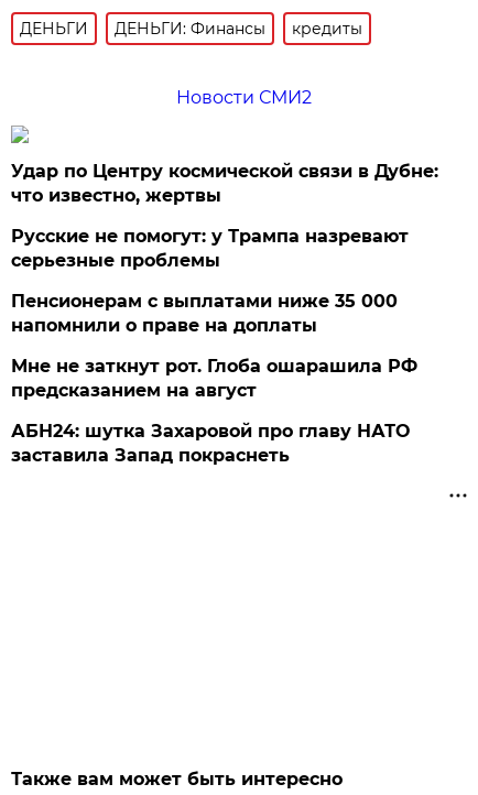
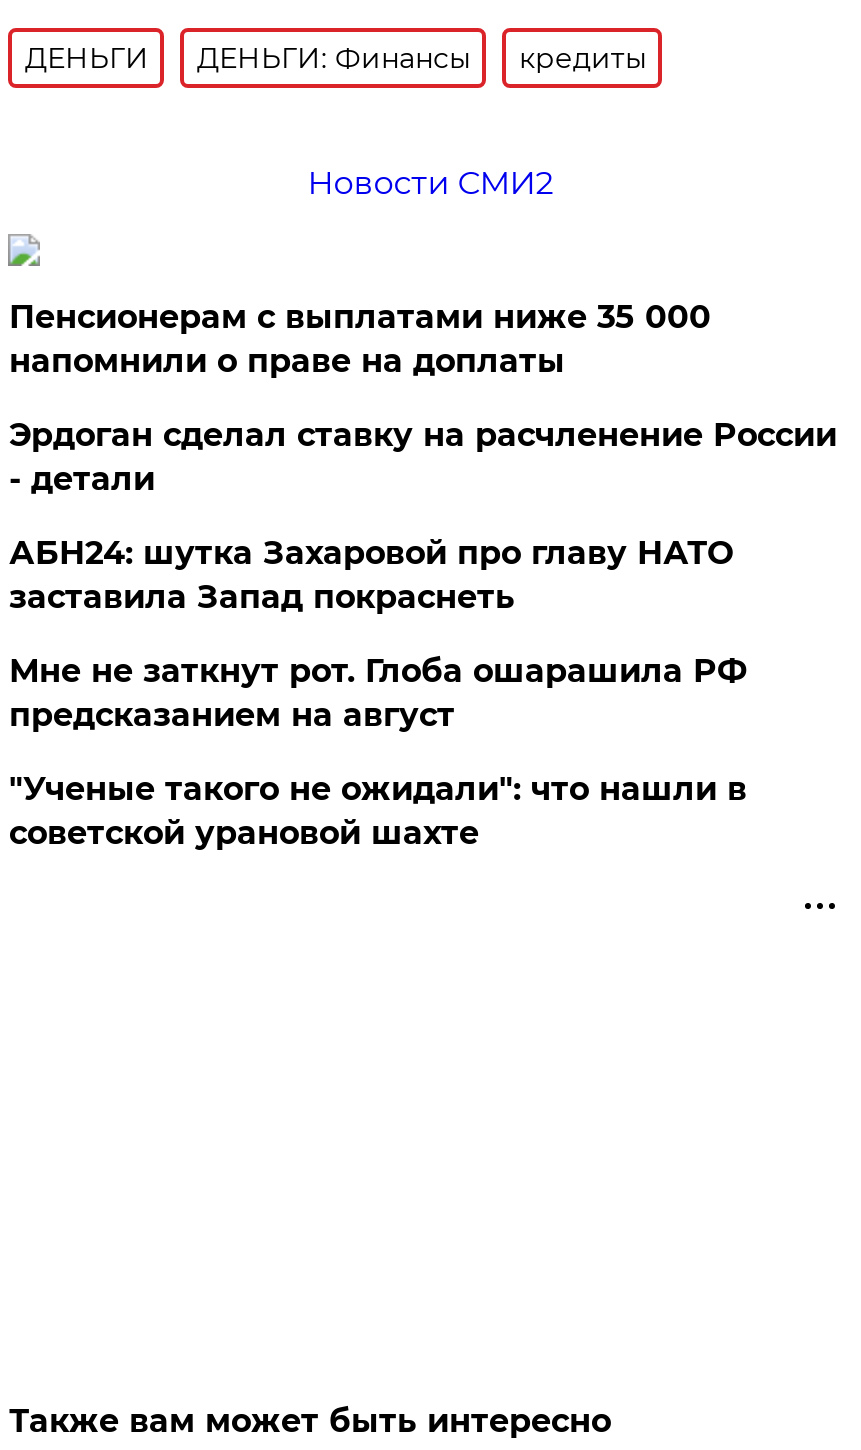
[11,161,439,271] Удар по Центру космической связи в Дубне: | что известно, жертвы | Русские не помогут: у Трампа назревают | серьезные проблемы -> none
moved [11,291,398,336] -> [9,298,711,380]: Пенсионерам с выплатами ниже 35 000 | напомнили о праве на доплаты
none -> [9,416,837,498] Эрдоган сделал ставку на расчленение России | - детали
none -> [9,770,747,852] "Ученые такого не ожидали": что нашли в | советской урановой шахте
moved [11,421,410,466] -> [9,534,733,616]: АБН24: шутка Захаровой про главу НАТО | заставила Запад покраснеть

